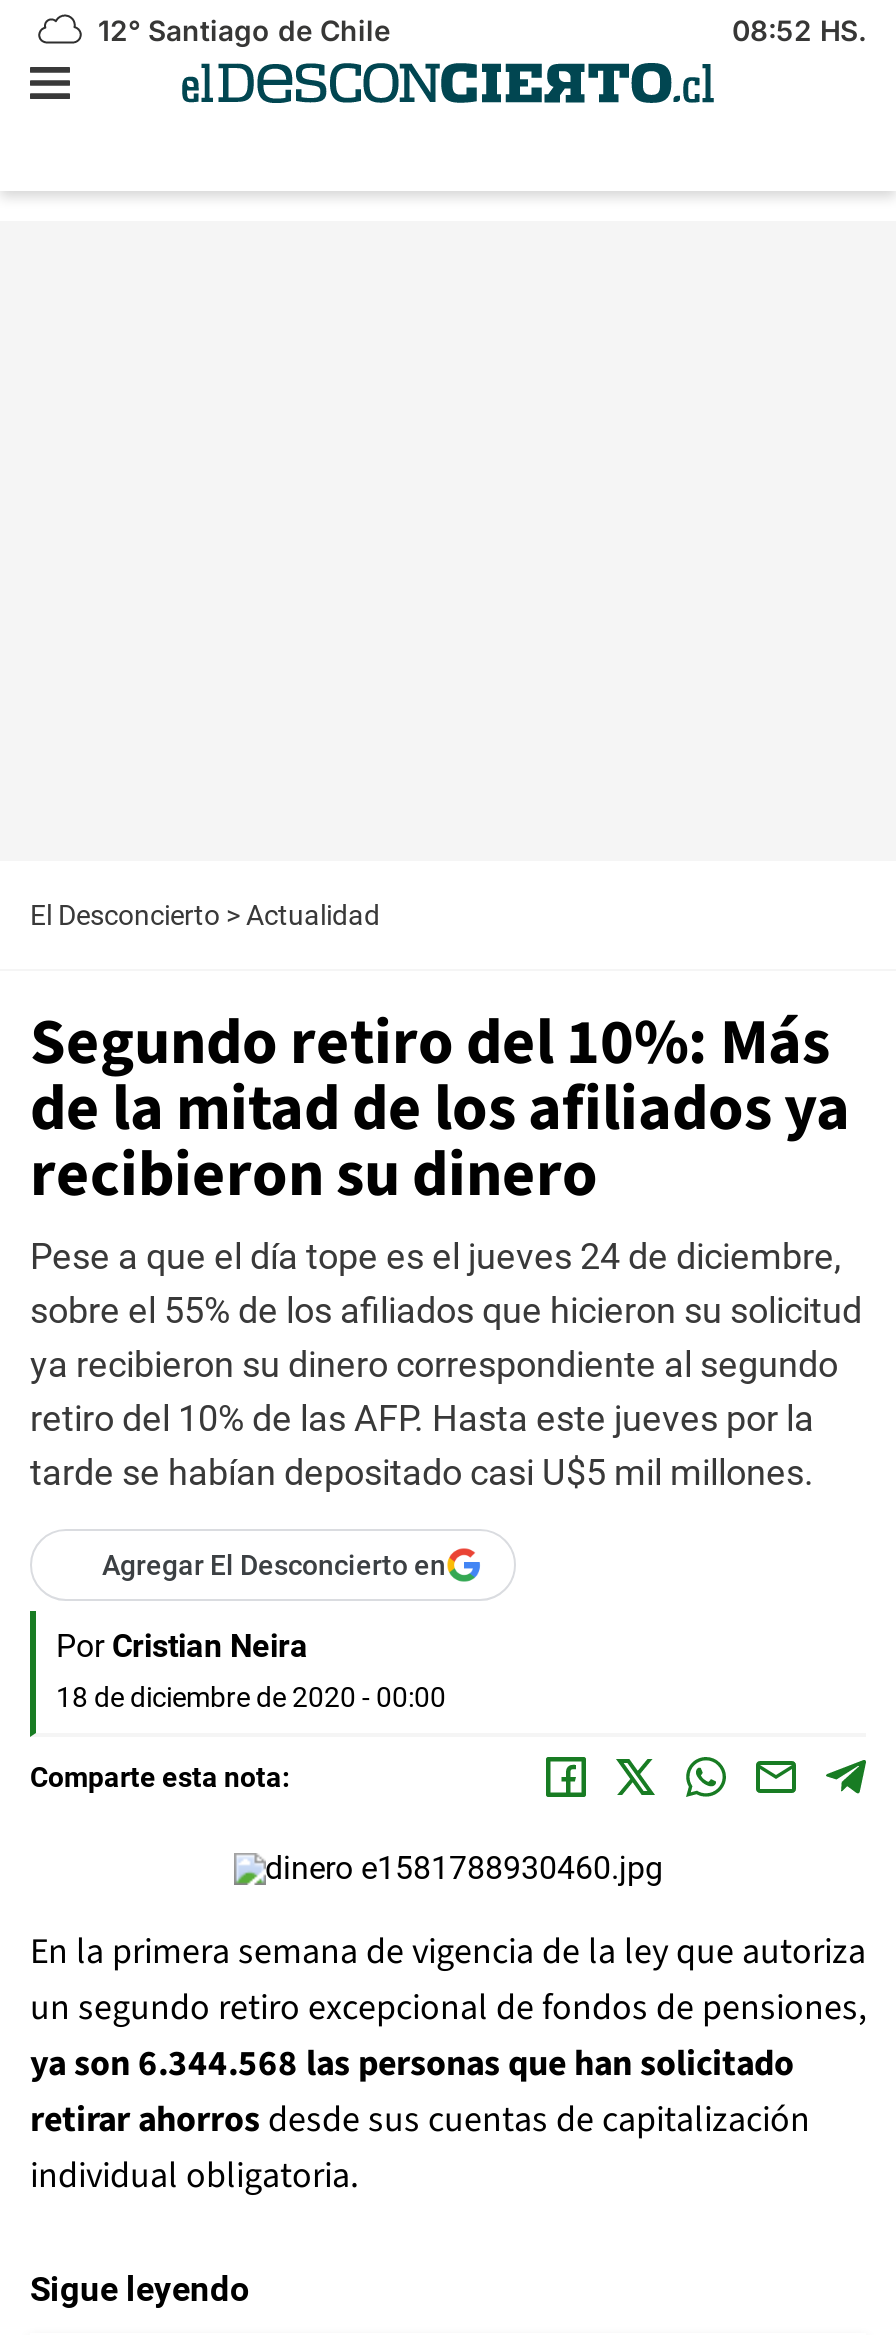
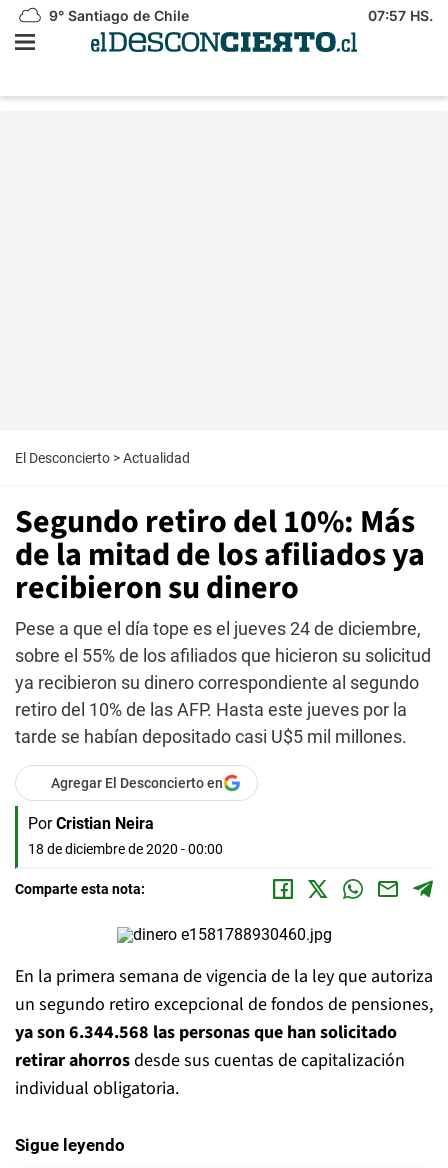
[90,13,390,47] 12° Santiago de Chile -> [45,7,189,24] 9° Santiago de Chile
[732,13,866,47] 08:52 HS. -> [368,7,433,24] 07:57 HS.

